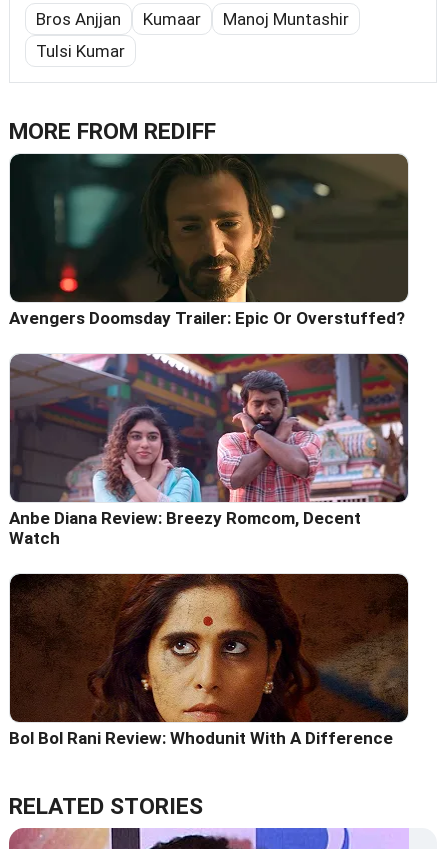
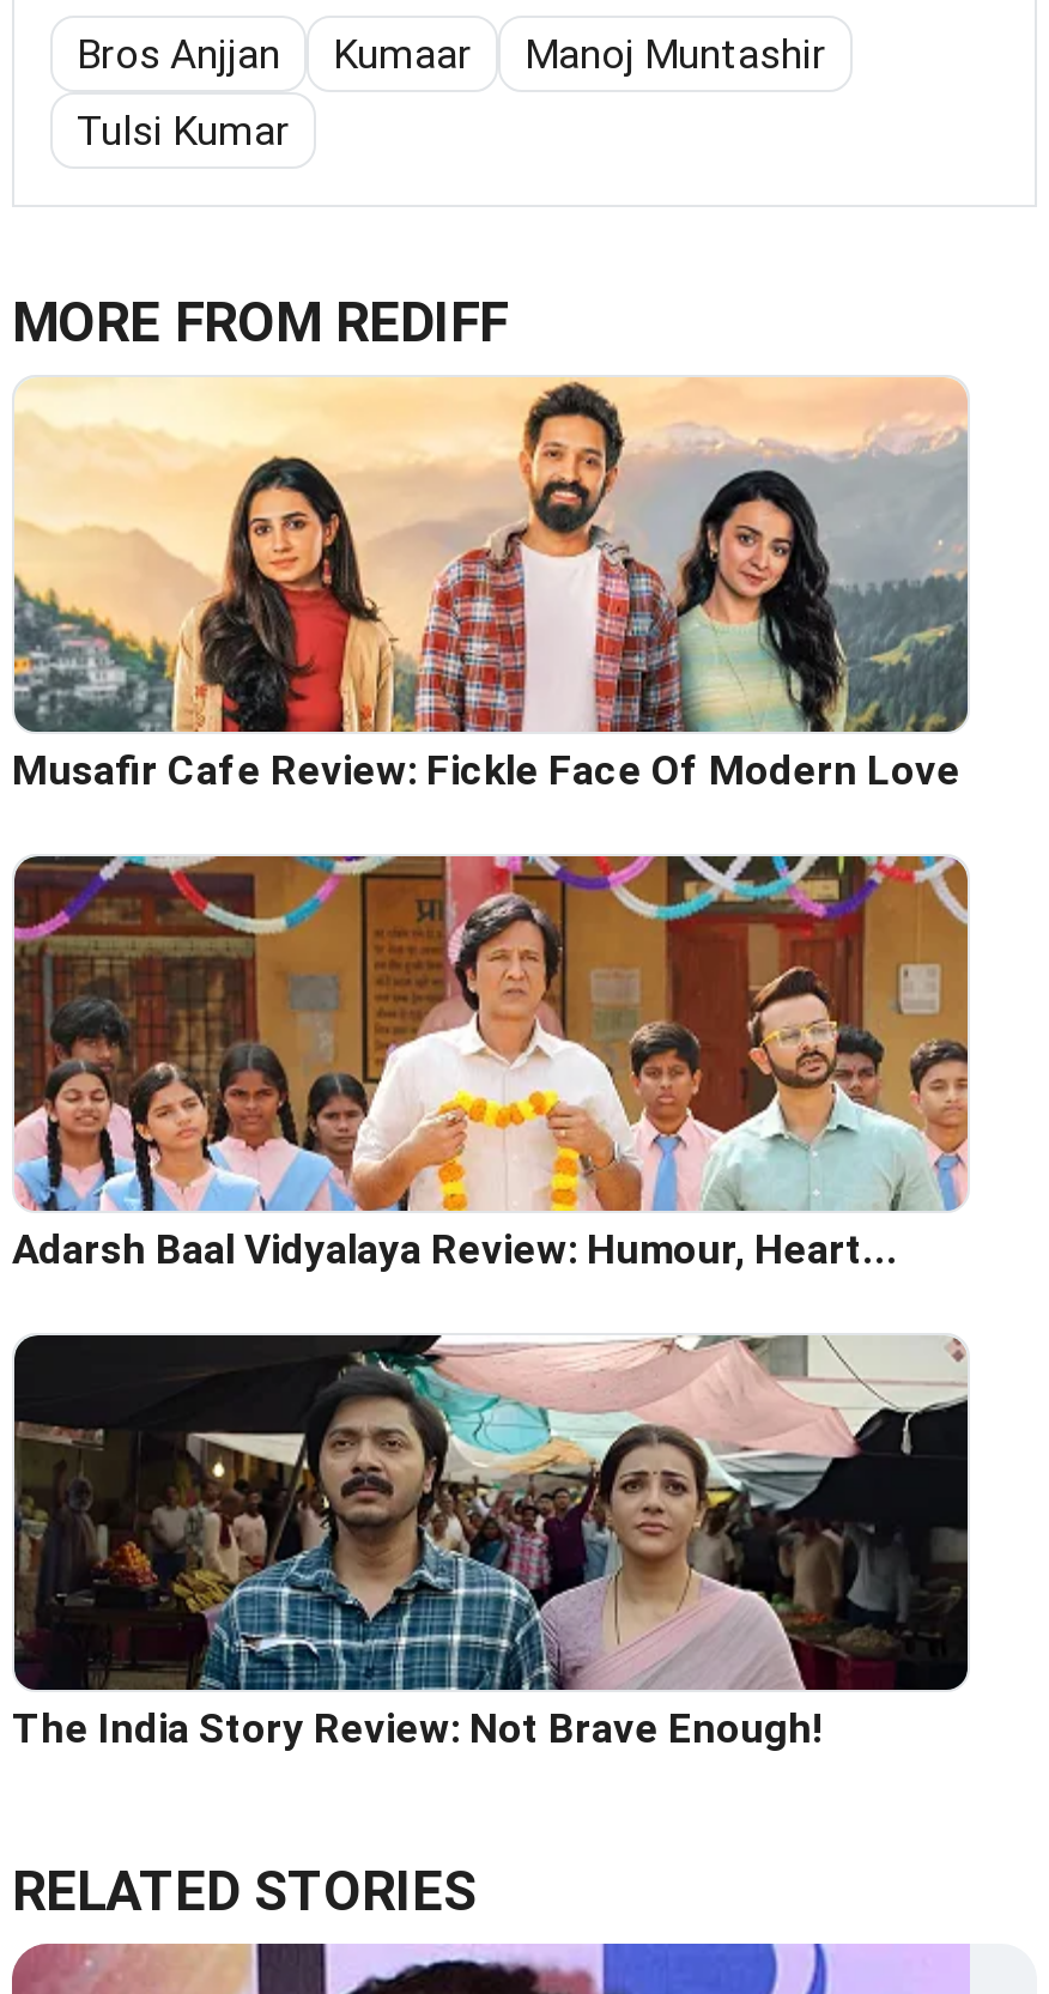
[9,153,409,328] [image] | Avengers Doomsday Trailer: Epic Or Overstuffed? -> [12,377,968,795] [image] | Musafir Cafe Review: Fickle Face Of Modern Love
[9,356,409,548] [image] | Anbe Diana Review: Breezy Romcom, Decent | Watch -> [12,854,970,1274] [image] | Adarsh Baal Vidyalaya Review: Humour, Heart...
[9,573,408,748] [image] | Bol Bol Rani Review: Whodunit With A Difference -> [12,1333,968,1753] [image] | The India Story Review: Not Brave Enough!

